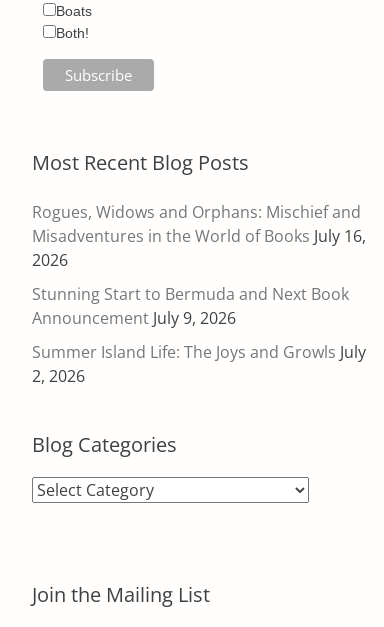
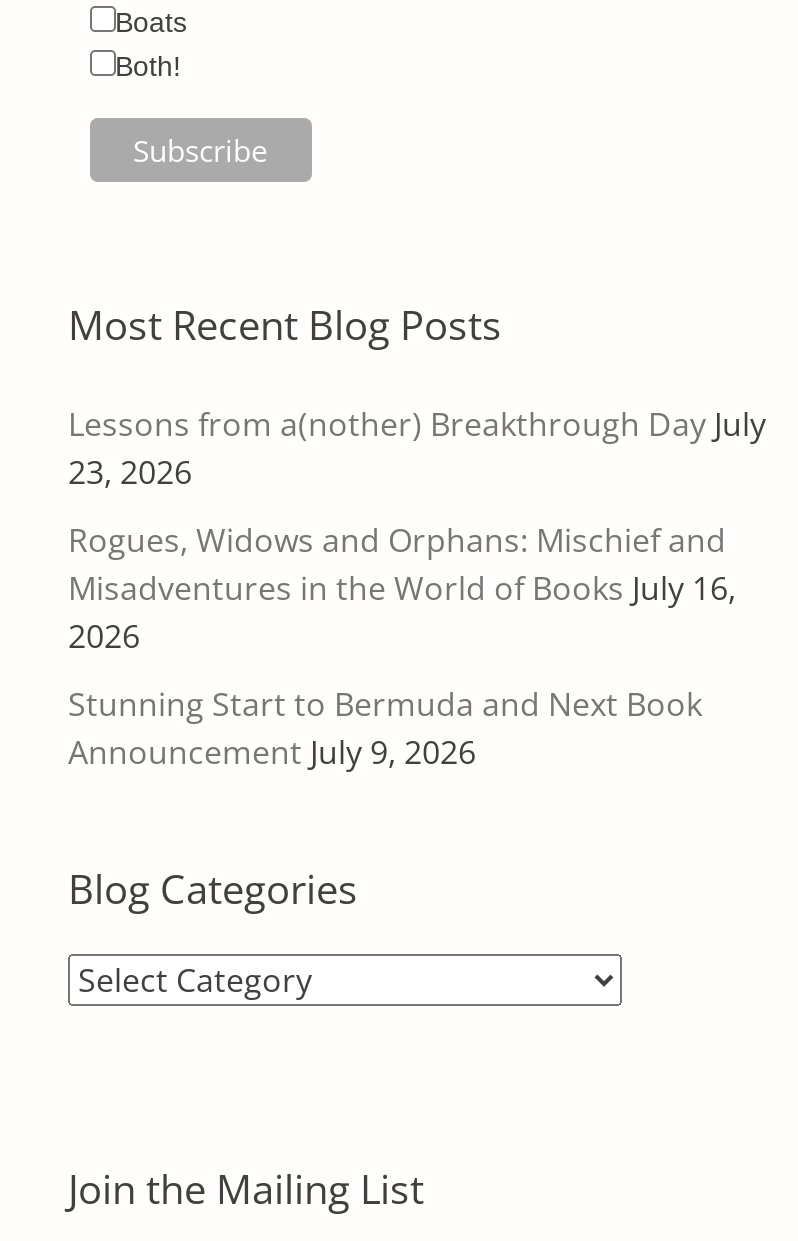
none -> [68,403,766,495] Lessons from a(nother) Breakthrough Day July | 23, 2026
moved [32,201,366,329] -> [68,519,736,775]: Rogues, Widows and Orphans: Mischief and | Misadventures in the World of Books July 16, | 2026 | Stunning Start to Bermuda and Next Book | Announcement July 9, 2026
[32,341,366,387] Summer Island Life: The Joys and Growls July | 2, 2026 -> none

